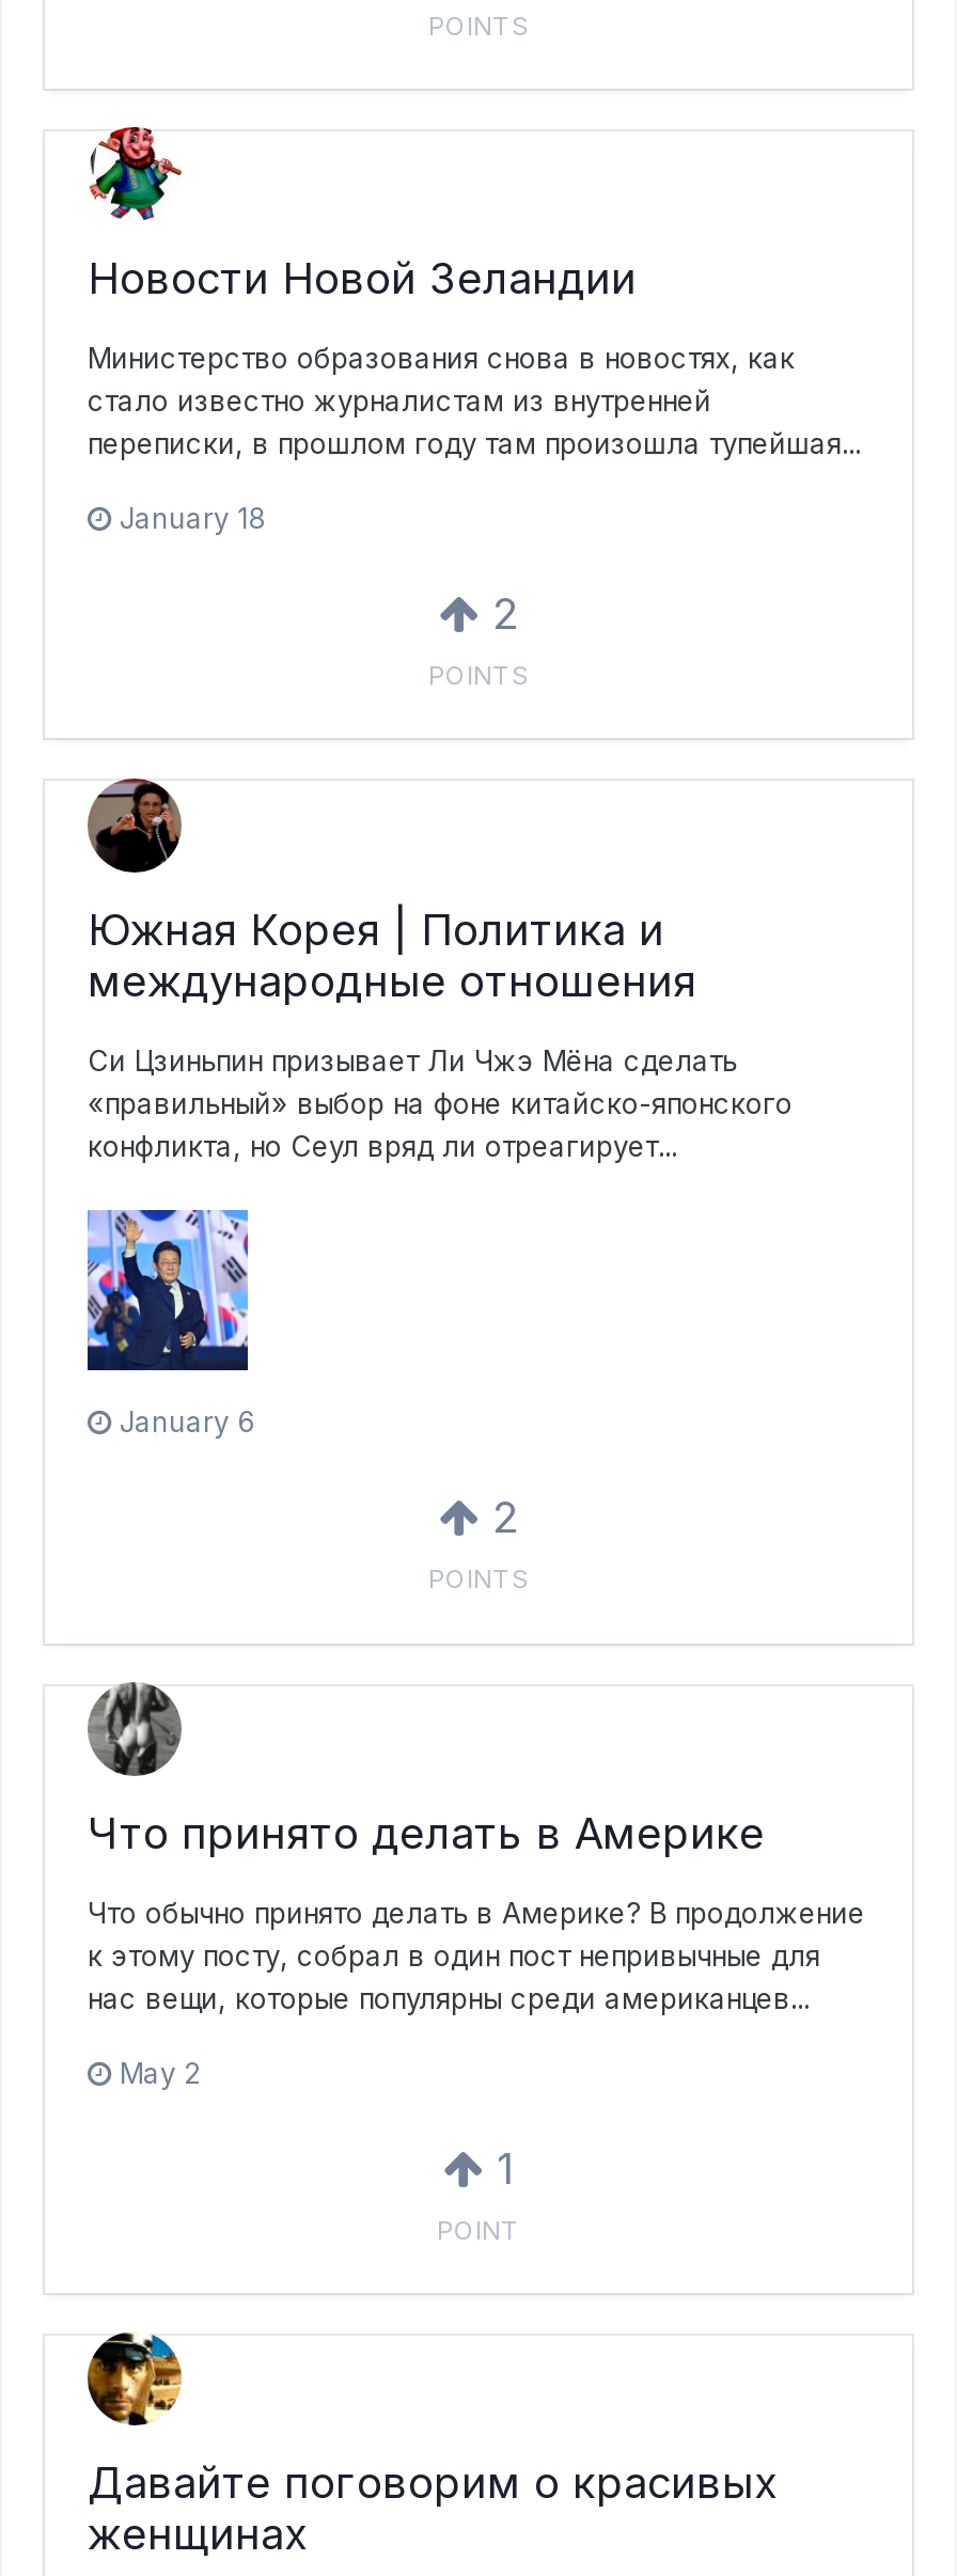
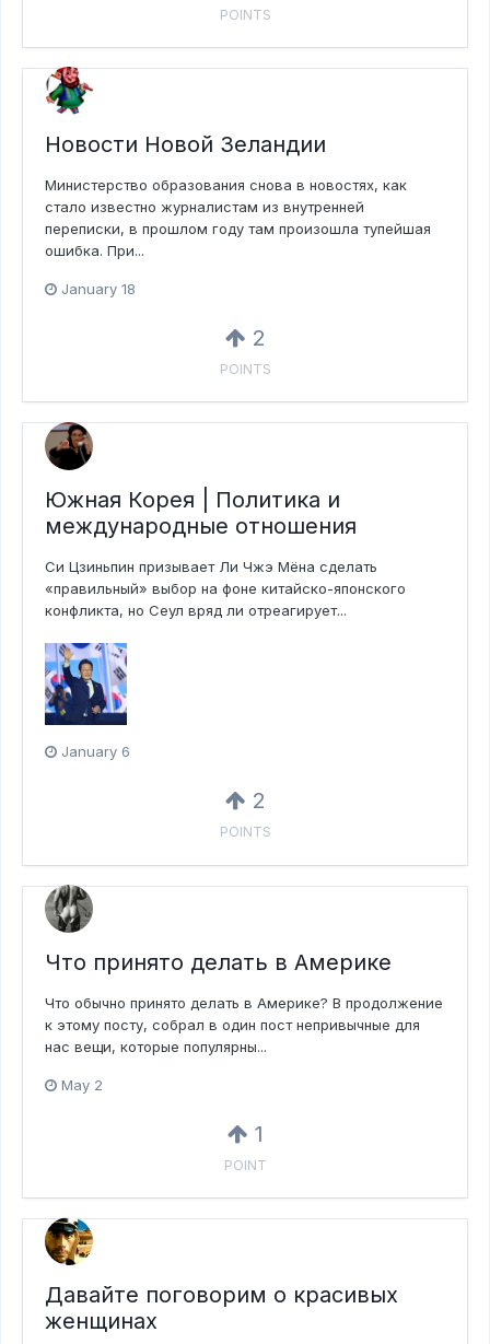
[88,427,861,461] переписки, в прошлом году там произошла тупейшая... -> [45,220,431,260] переписки, в прошлом году там произошла тупейшая | ошибка. При...
[88,1980,810,2015] нас вещи, которые популярны среди американцев... -> [45,1037,267,1055] нас вещи, которые популярны...

